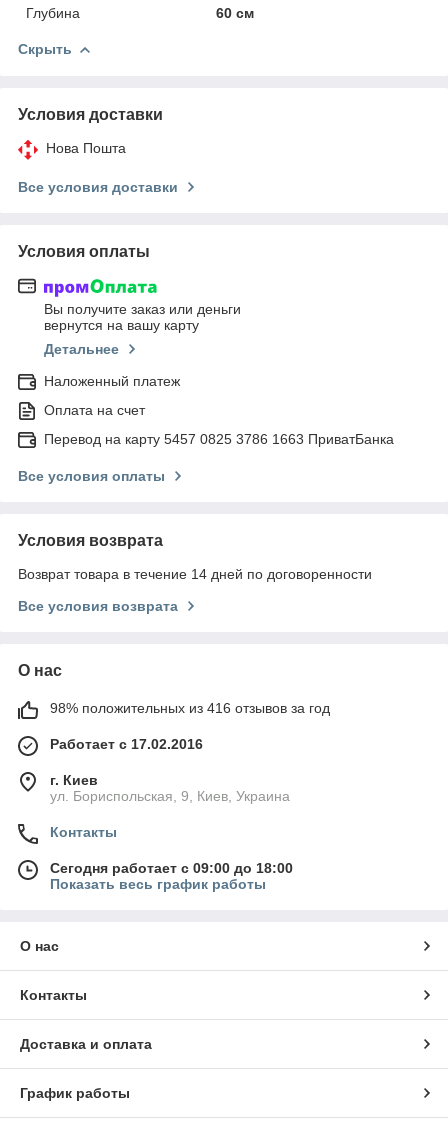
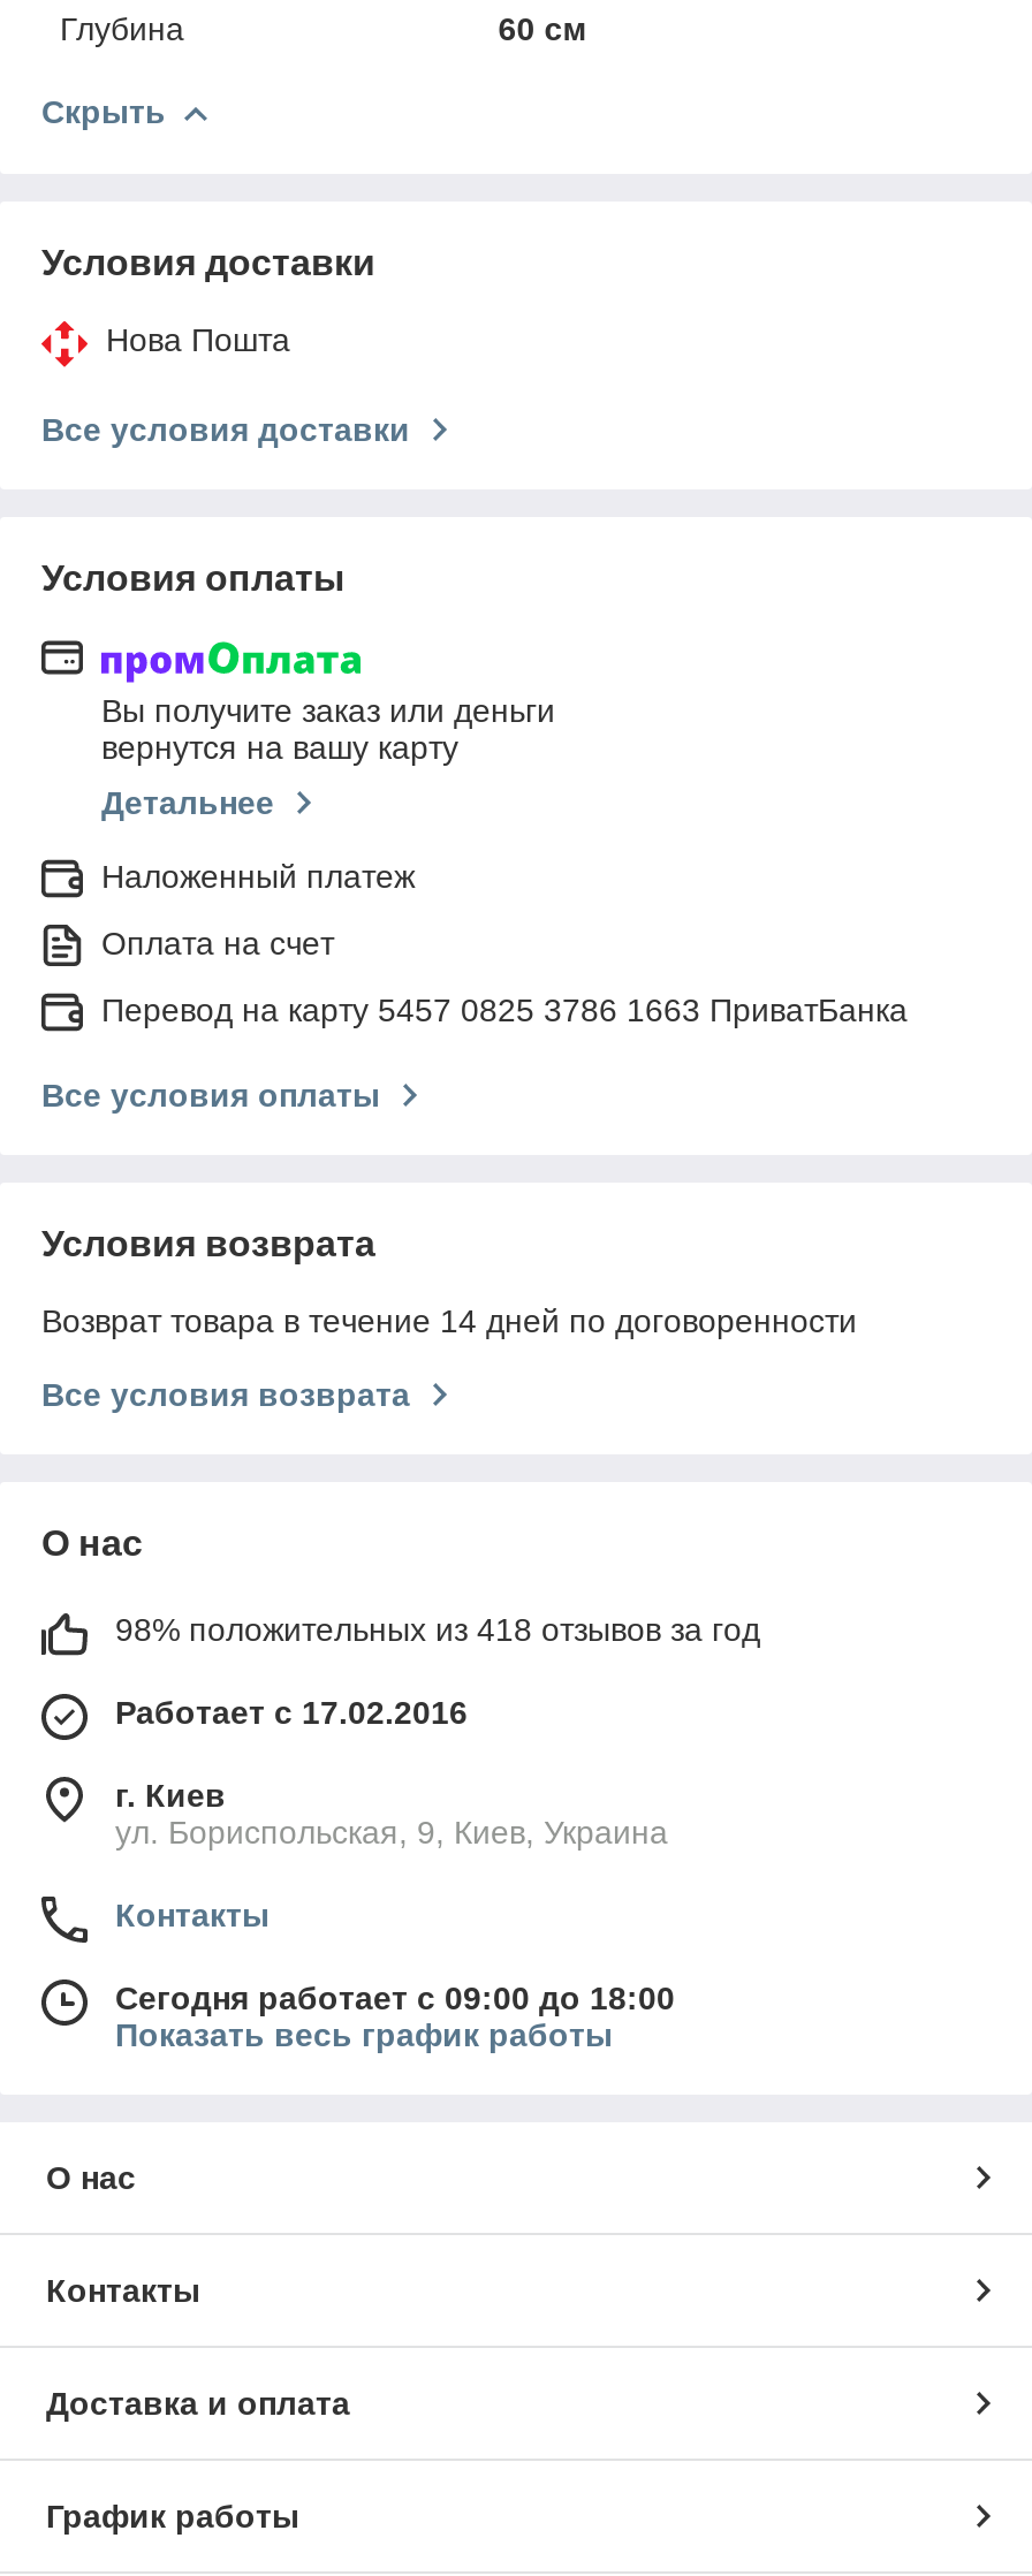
[50,700,330,716] 98% положительных из 416 отзывов за год -> [115,1611,760,1648] 98% положительных из 418 отзывов за год

